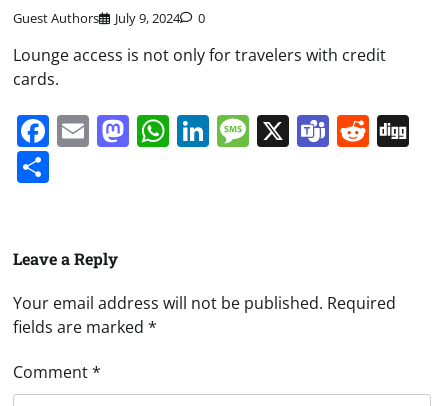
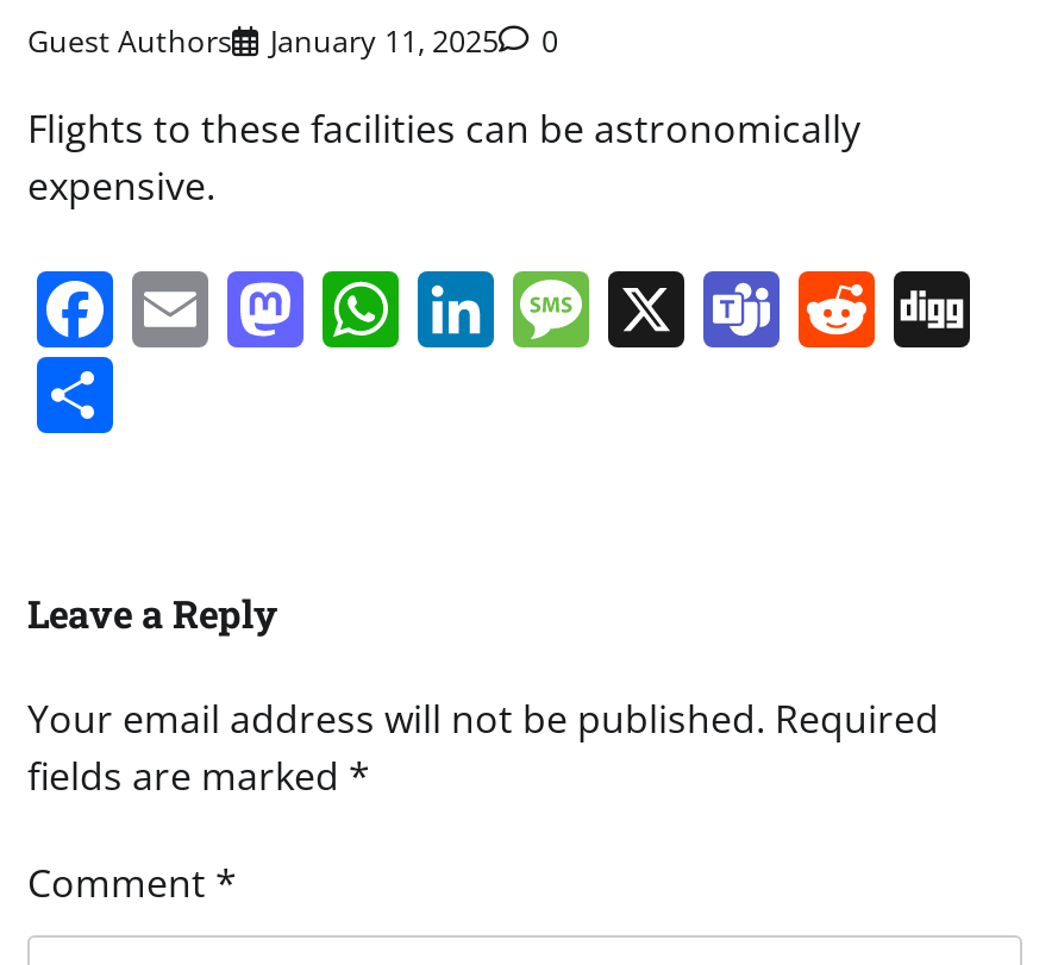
[13,9,205,27] Guest Authors July 9, 2024 0 -> [27,19,558,62] Guest Authors January 11, 2025 0
[13,44,386,90] Lounge access is not only for travelers with credit | cards. -> [27,102,860,212] Flights to these facilities can be astronomically | expensive.

